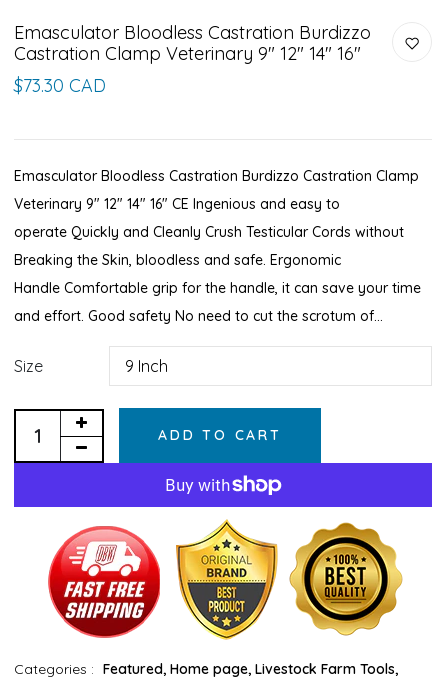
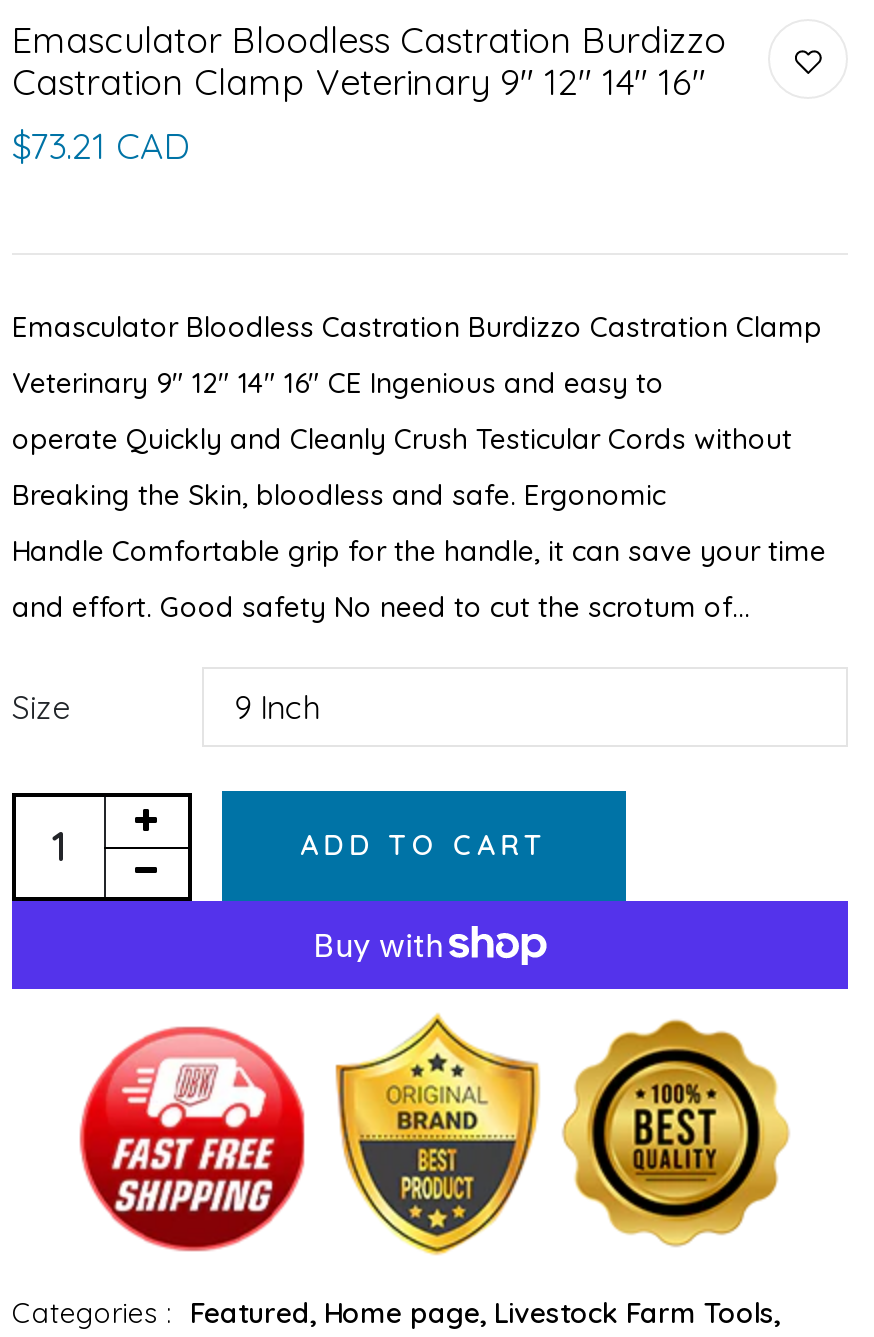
[14,74,106,97] $73.30 CAD -> [12,123,190,169] $73.21 CAD

